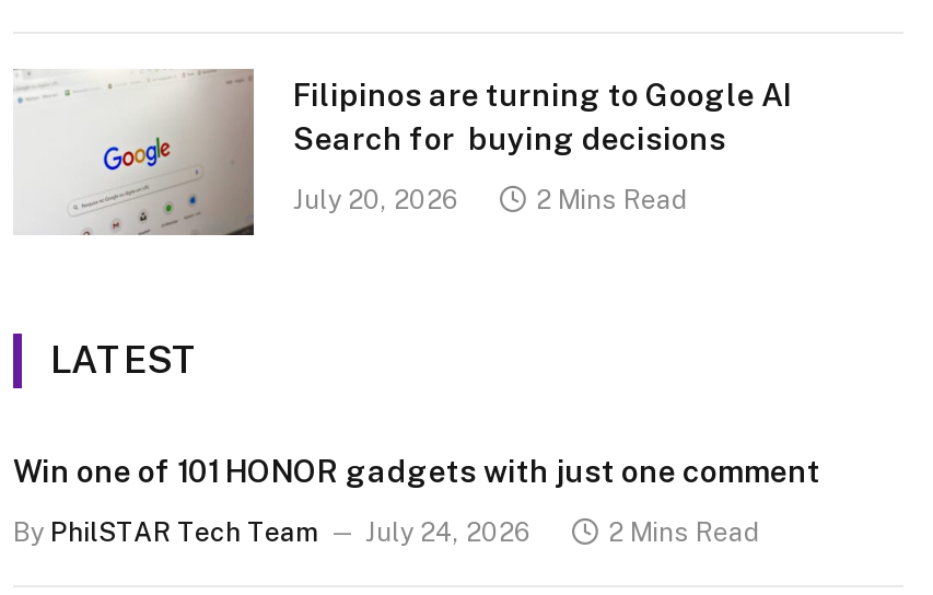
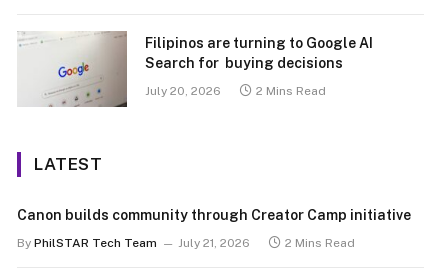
[13,453,820,488] Win one of 101 HONOR gadgets with just one comment -> [17,206,411,222] Canon builds community through Creator Camp initiative
[13,516,532,547] By PhilSTAR Tech Team July 24, 2026 -> [17,235,250,249] By PhilSTAR Tech Team July 21, 2026

